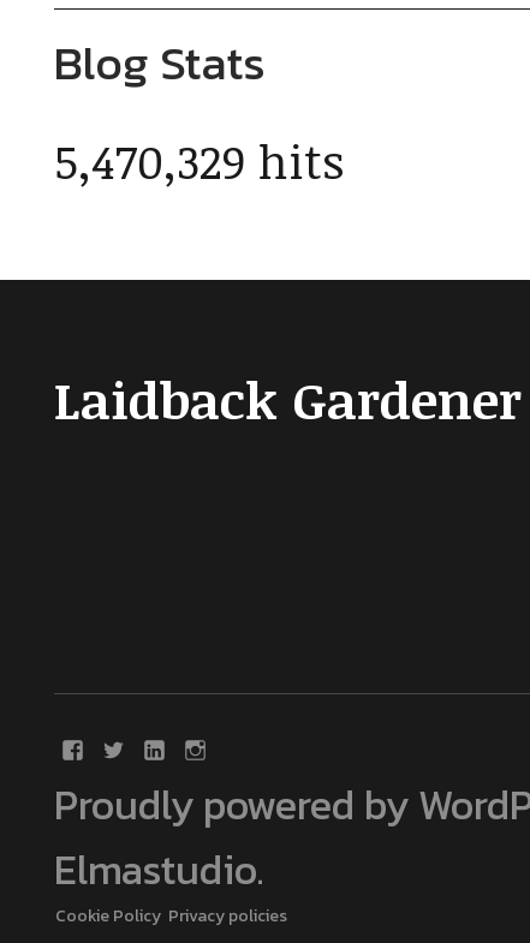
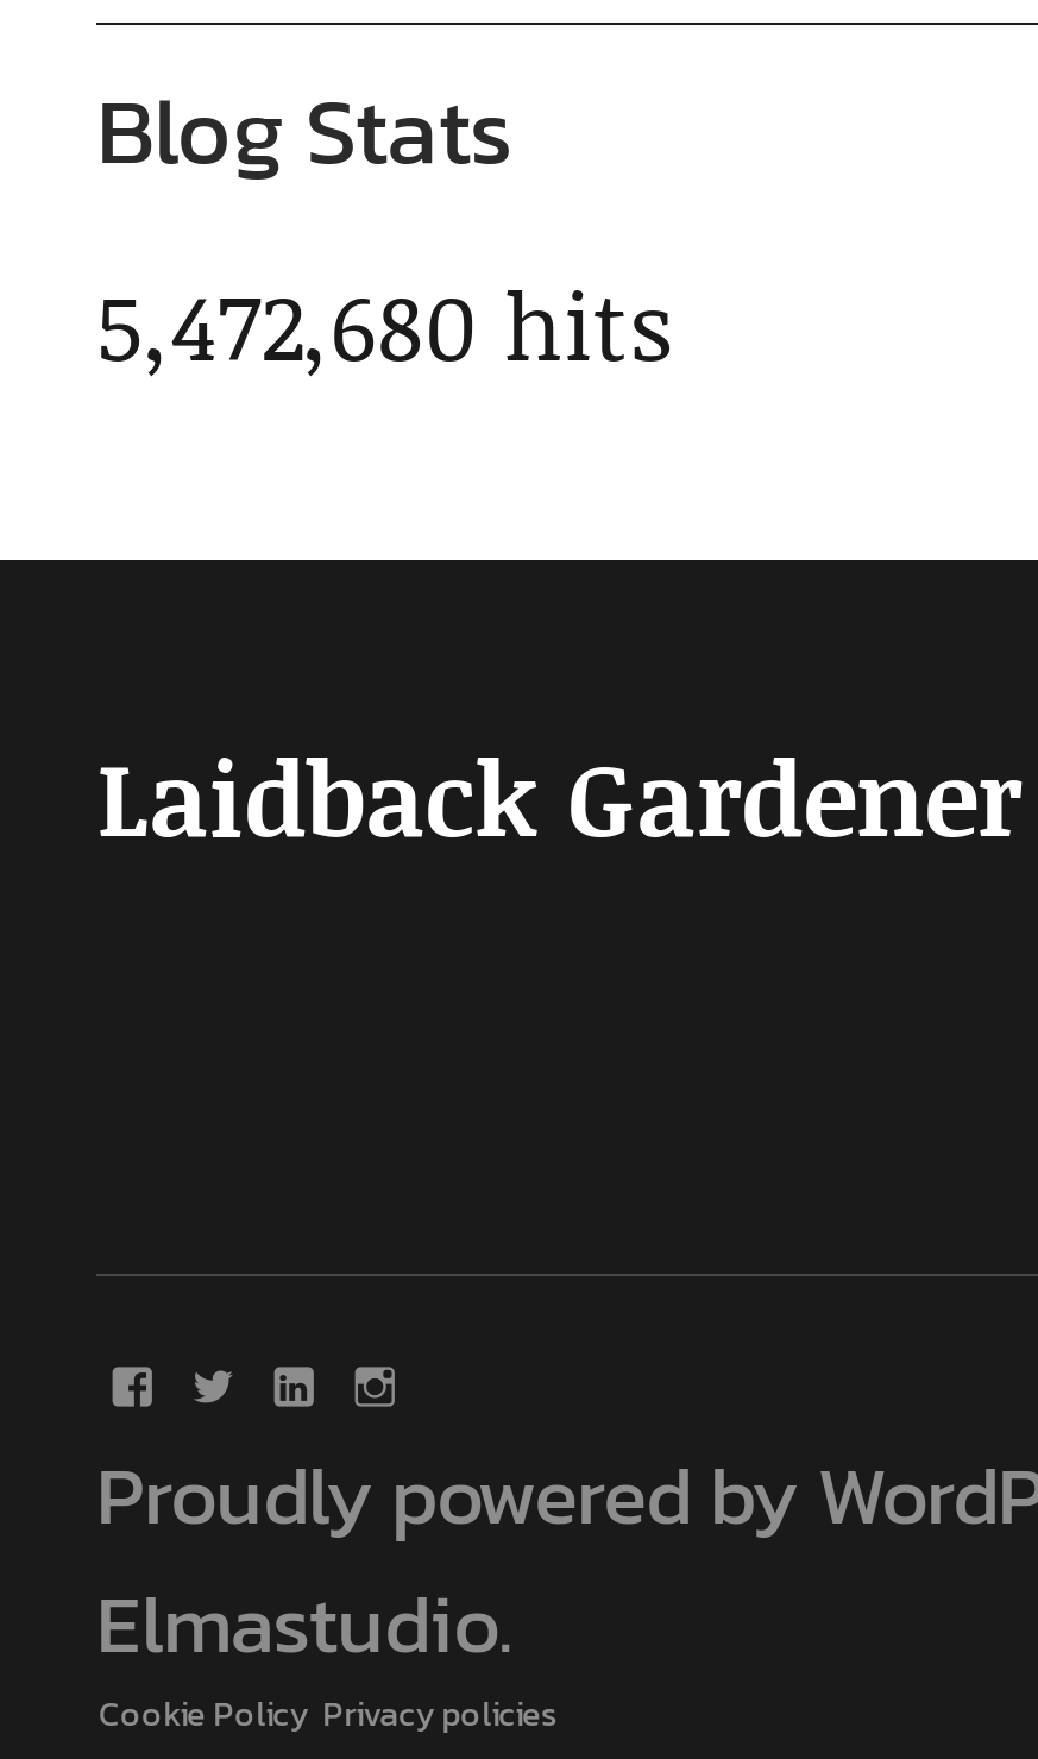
[54,129,345,192] 5,470,329 hits -> [97,260,674,387] 5,472,680 hits

